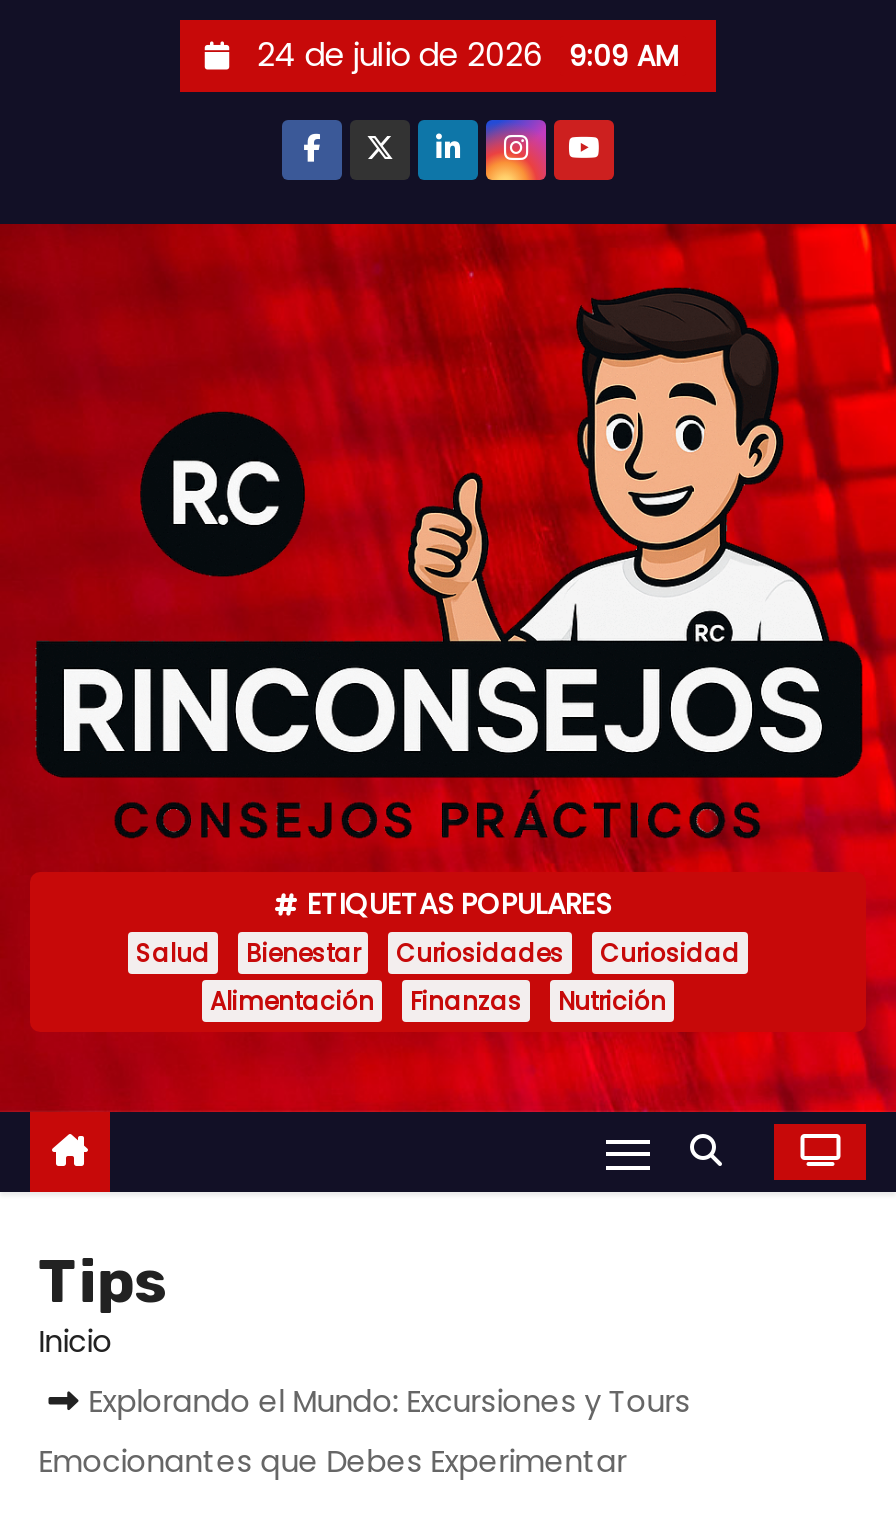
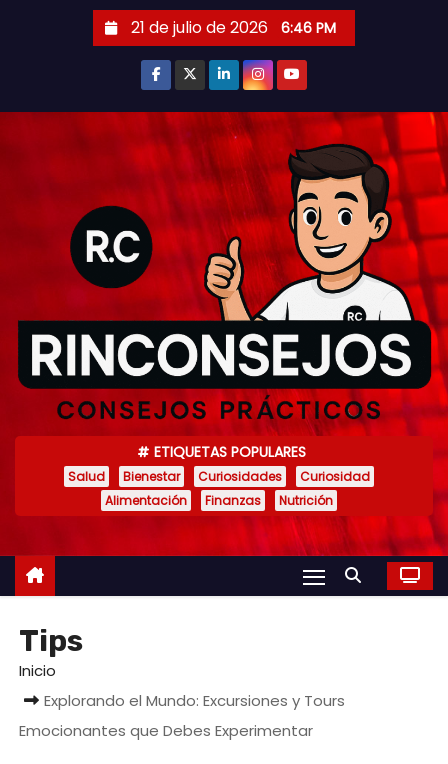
[249,32,679,78] 24 de julio de 2026 9:09 AM -> [127,16,336,39] 21 de julio de 2026 6:46 PM

